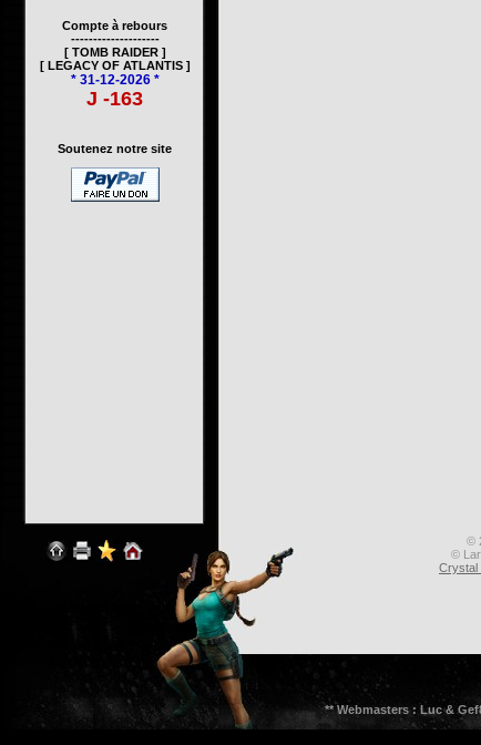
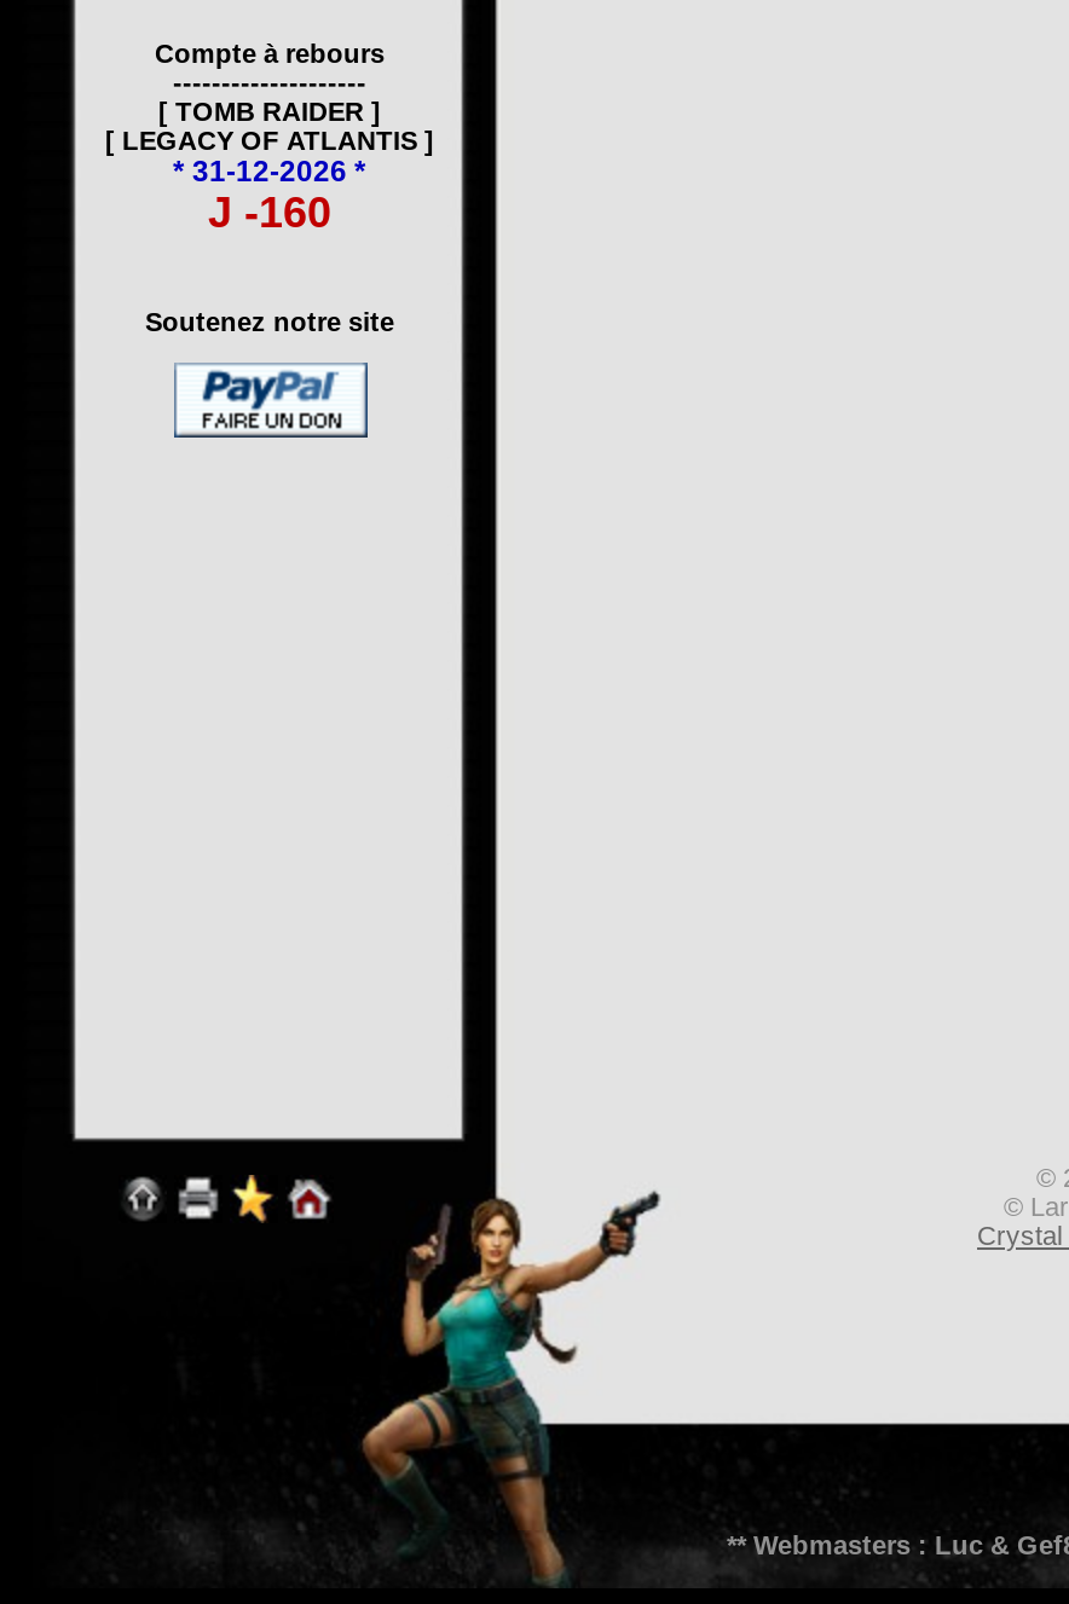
[86,88,143,110] J -163 -> [208,189,331,237] J -160

